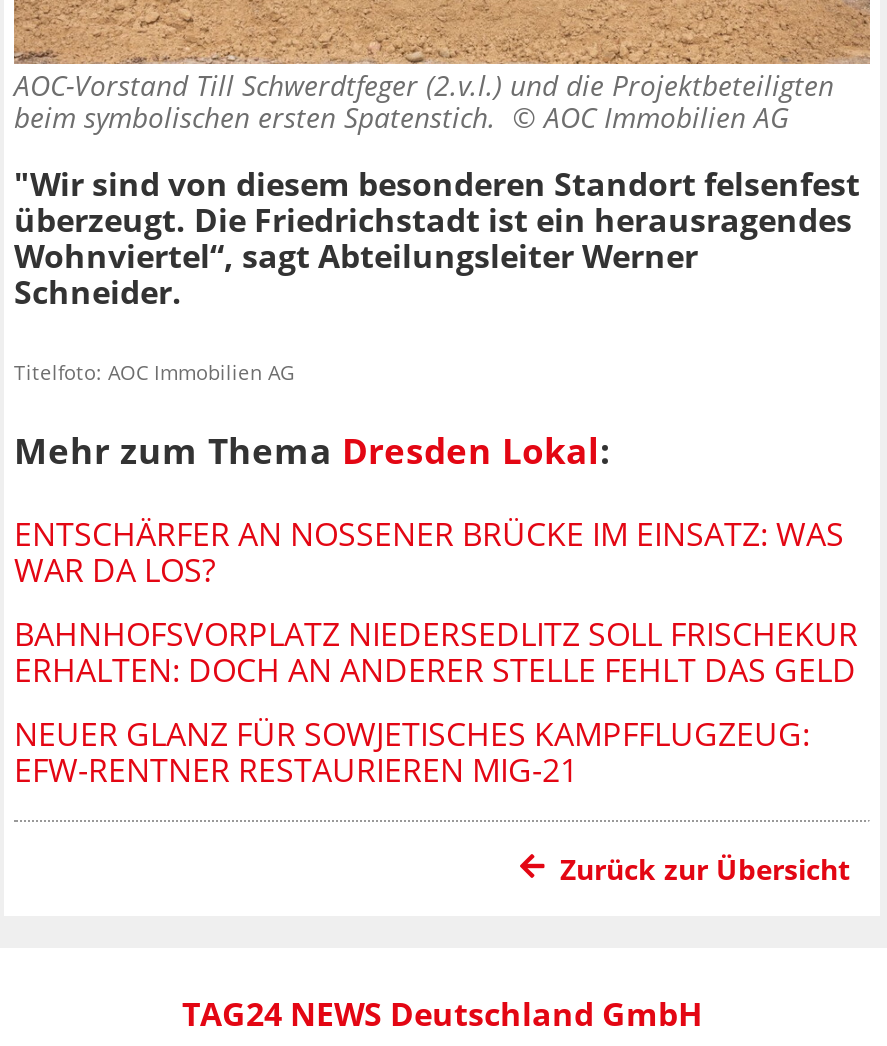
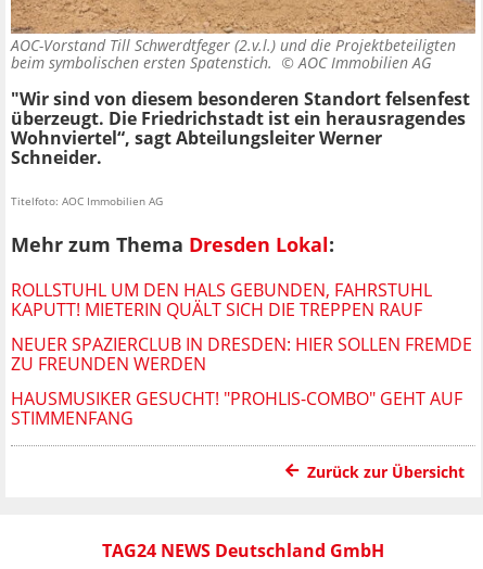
[14,512,844,592] ENTSCHÄRFER AN NOSSENER BRÜCKE IM EINSATZ: WAS | WAR DA LOS? -> [11,278,432,321] ROLLSTUHL UM DEN HALS GEBUNDEN, FAHRSTUHL | KAPUTT! MIETERIN QUÄLT SICH DIE TREPPEN RAUF
[14,612,858,692] BAHNHOFSVORPLATZ NIEDERSEDLITZ SOLL FRISCHEKUR | ERHALTEN: DOCH AN ANDERER STELLE FEHLT DAS GELD -> [11,332,472,376] NEUER SPAZIERCLUB IN DRESDEN: HIER SOLLEN FREMDE | ZU FREUNDEN WERDEN
[14,712,810,792] NEUER GLANZ FÜR SOWJETISCHES KAMPFFLUGZEUG: | EFW-RENTNER RESTAURIEREN MIG-21 -> [11,387,462,430] HAUSMUSIKER GESUCHT! "PROHLIS-COMBO" GEHT AUF | STIMMENFANG

